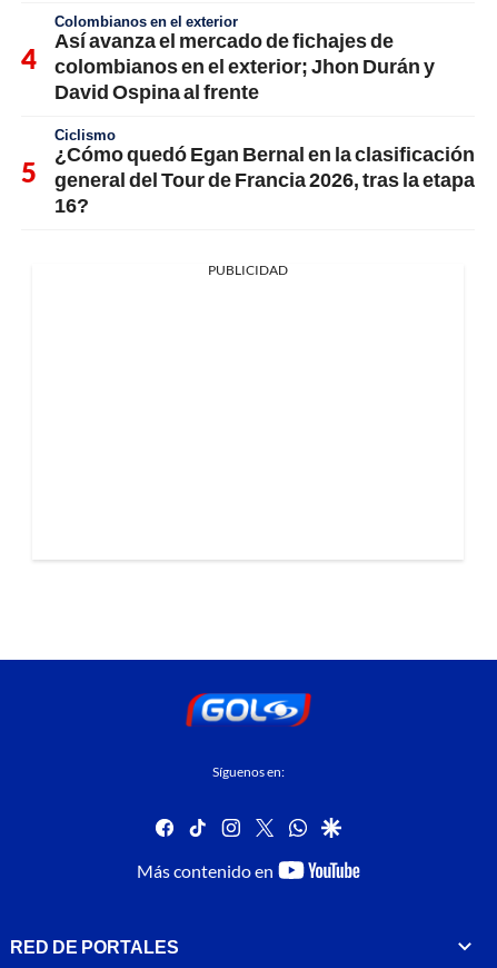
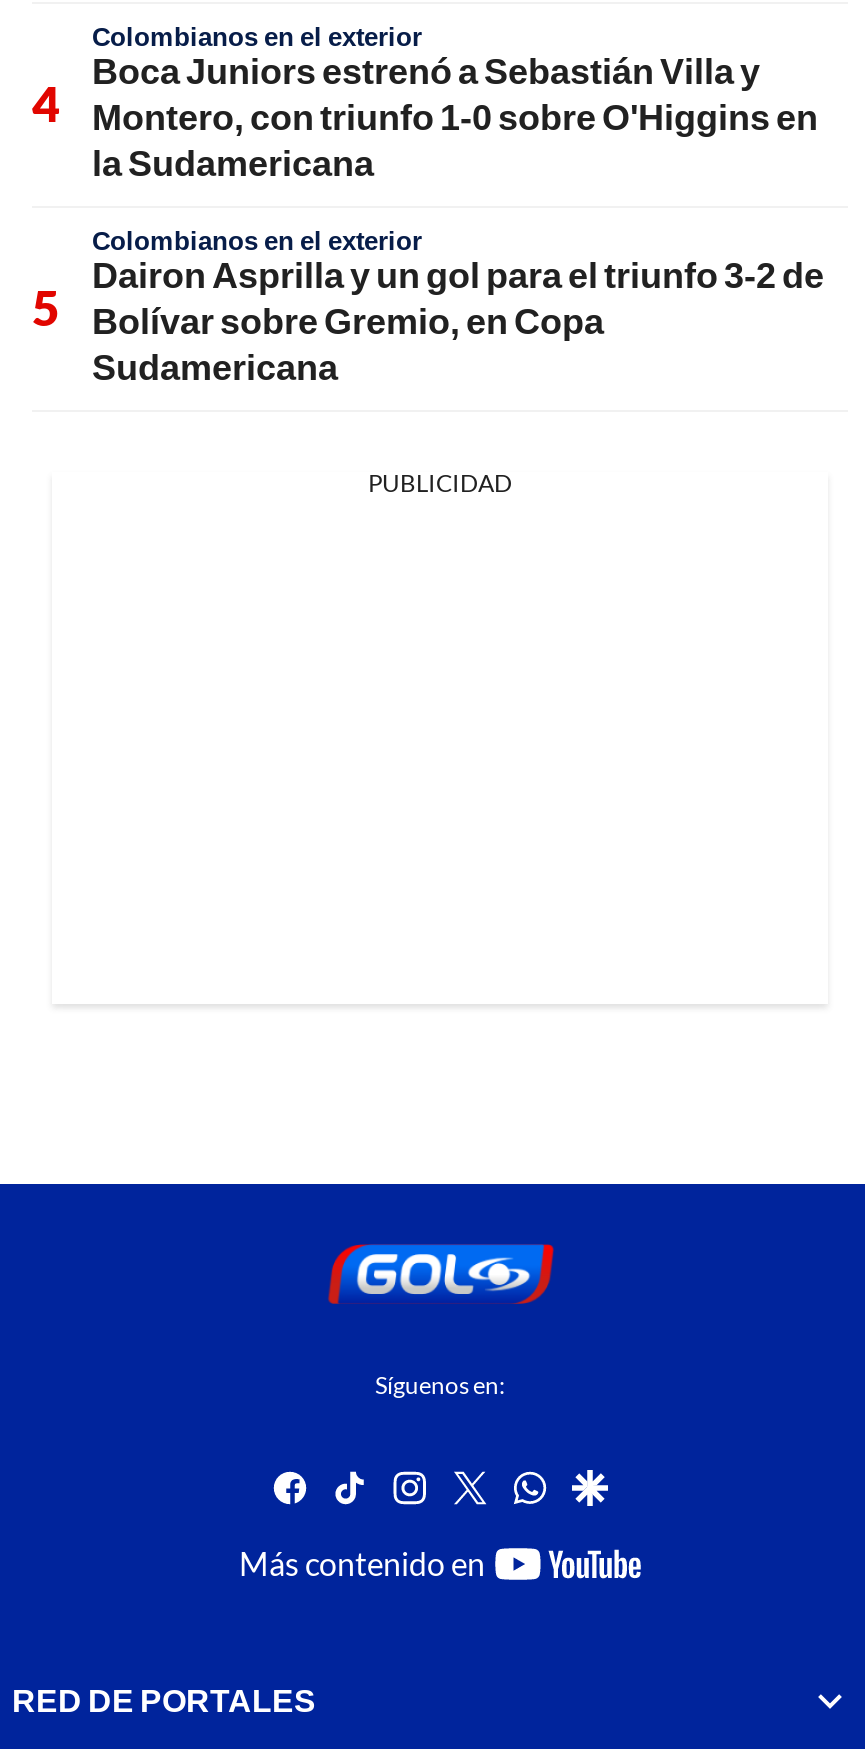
[54,27,435,103] Así avanza el mercado de fichajes de | colombianos en el exterior; Jhon Durán y | David Ospina al frente -> [92,49,818,185] Boca Juniors estrenó a Sebastián Villa y | Montero, con triunfo 1-0 sobre O'Higgins en | la Sudamericana
[54,125,475,217] Ciclismo | ¿Cómo quedó Egan Bernal en la clasificación | general del Tour de Francia 2026, tras la etapa | 16? -> [92,225,824,389] Colombianos en el exterior | Dairon Asprilla y un gol para el triunfo 3-2 de | Bolívar sobre Gremio, en Copa | Sudamericana

